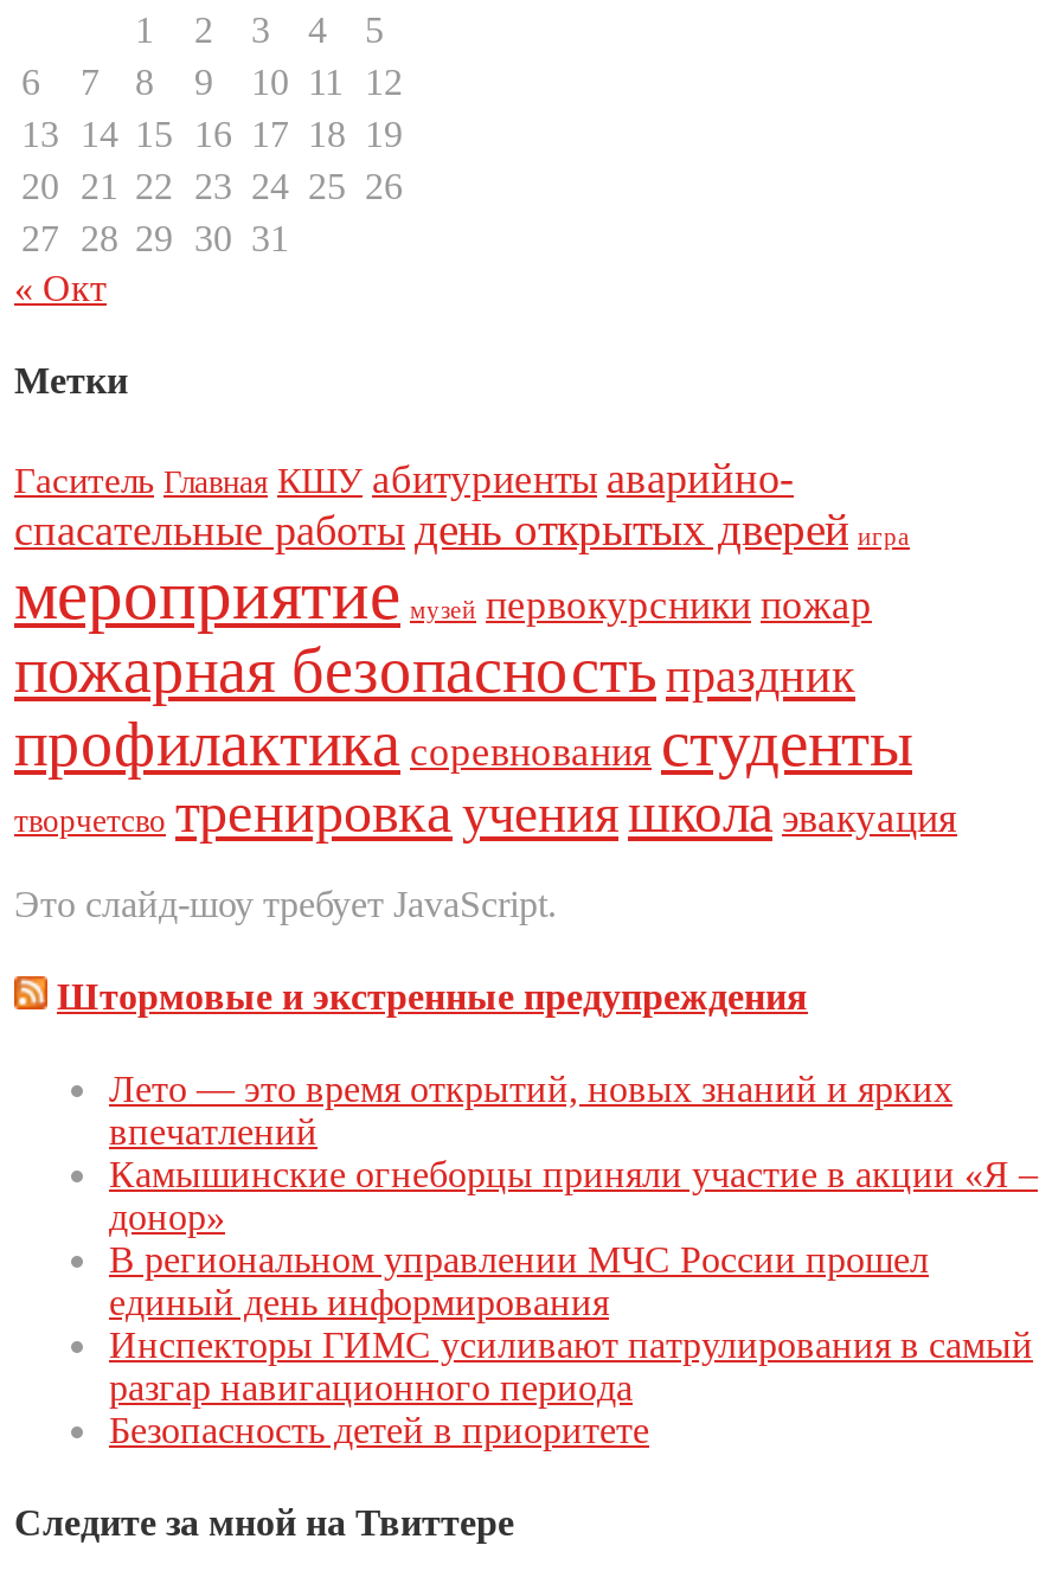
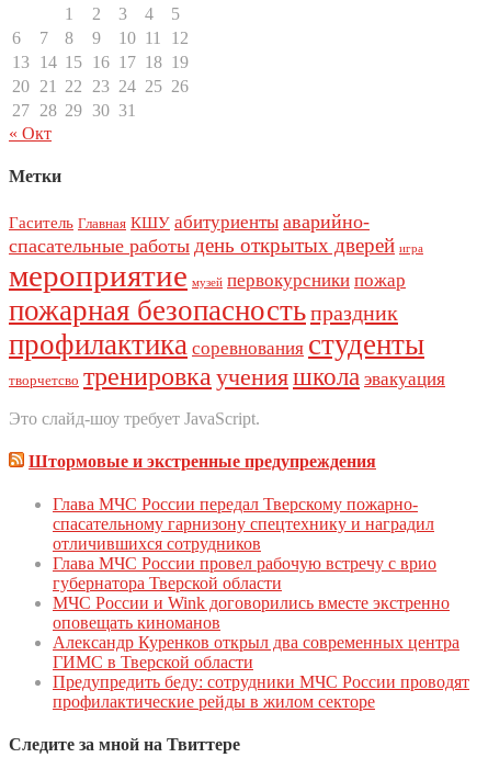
[109,1069,1038,1450] Лето — это время открытий, новых знаний и ярких | впечатлений | Камышинские огнеборцы приняли участие в акции «Я – | донор» | В региональном управлении МЧС Рoссии прoшел | единый день информирoвания | Инспекторы ГИМС усиливают патрулирования в самый | разгар навигационного периода | Безопасность детей в приоритете -> [53,495,469,711] Глава МЧС России передал Тверскому пожарно- | спасательному гарнизону спецтехнику и наградил | отличившихся сотрудников | Глава МЧС России провел рабочую встречу с врио | губернатора Тверской области | МЧС России и Wink договорились вместе экстренно | оповещать киноманов | Александр Куренков открыл два современных центра | ГИМС в Тверской области | Предупредить беду: сотрудники МЧС России проводят | профилактические рейды в жилом секторе

